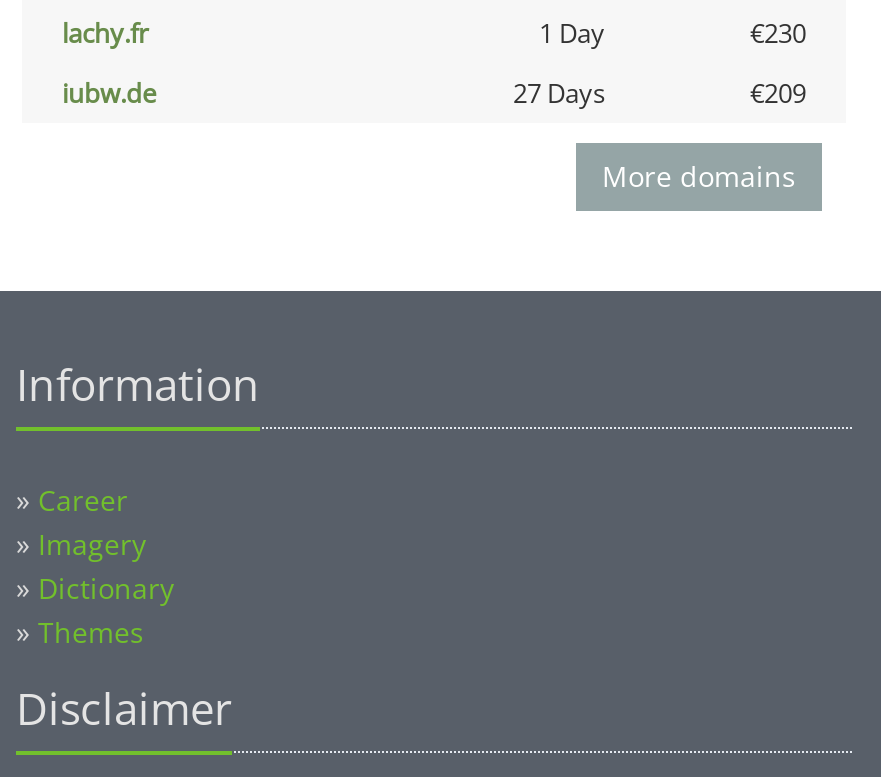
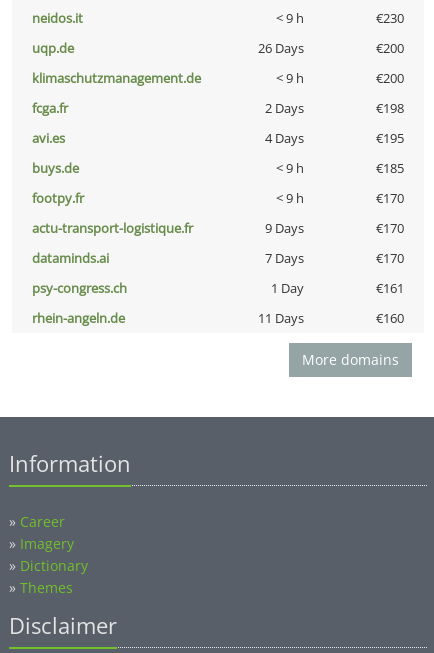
[62,15,605,51] lachy.fr | 1 Day -> [32,9,303,27] neidos.it | < 9 h
[62,75,806,111] iubw.de | 27 Days | €209 -> [32,39,404,327] uqp.de | 26 Days | €200 | klimaschutzmanagement.de | < 9 h | €200 | fcga.fr | 2 Days | €198 | avi.es | 4 Days | €195 | buys.de | < 9 h | €185 | footpy.fr | < 9 h | €170 | actu-transport-logistique.fr | 9 Days | €170 | dataminds.ai | 7 Days | €170 | psy-congress.ch | 1 Day | €161 | rhein-angeln.de | 11 Days | €160

